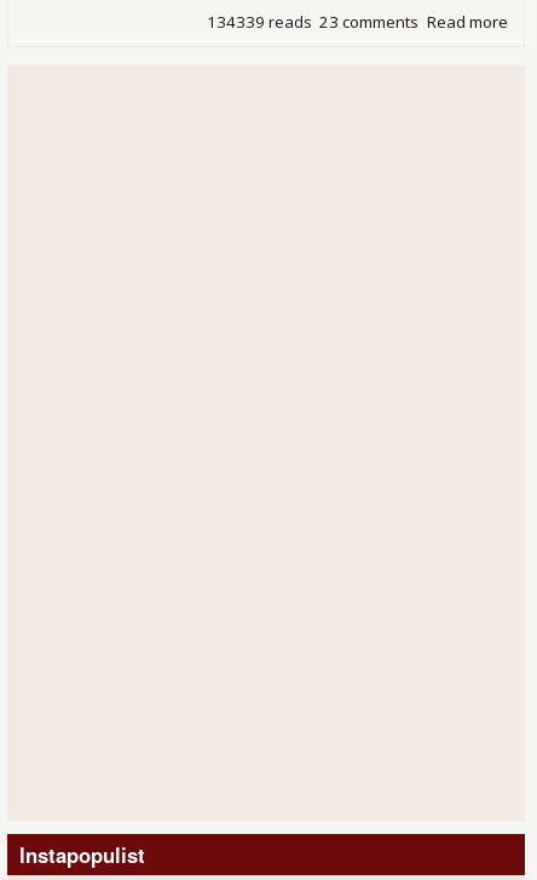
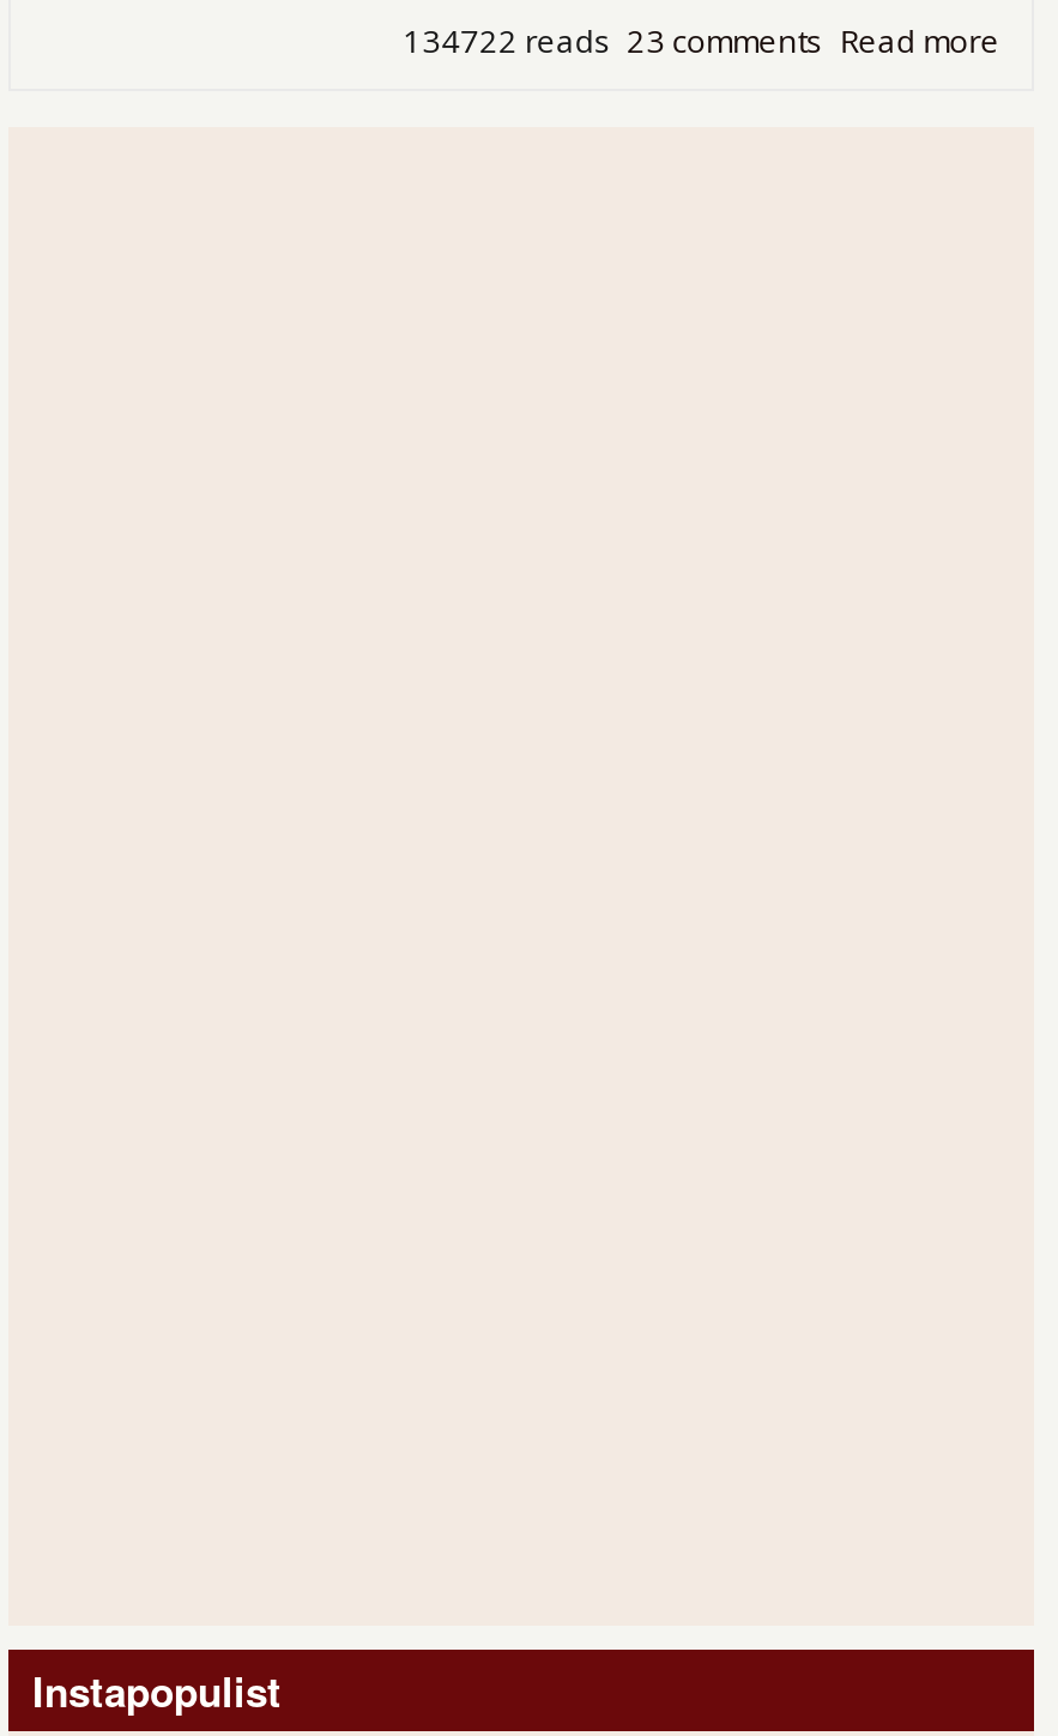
[206,10,312,32] 134339 reads -> [403,18,611,61] 134722 reads

